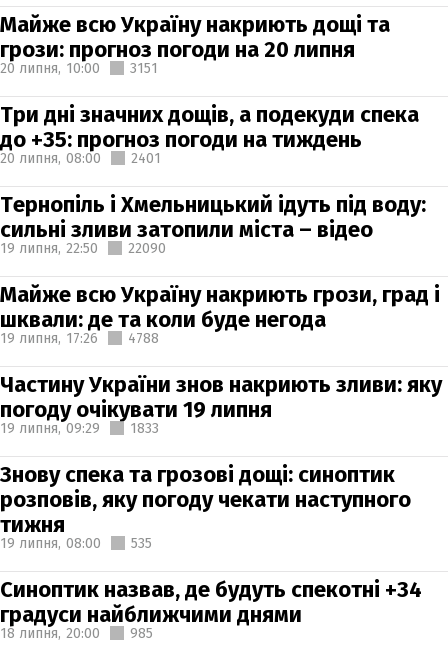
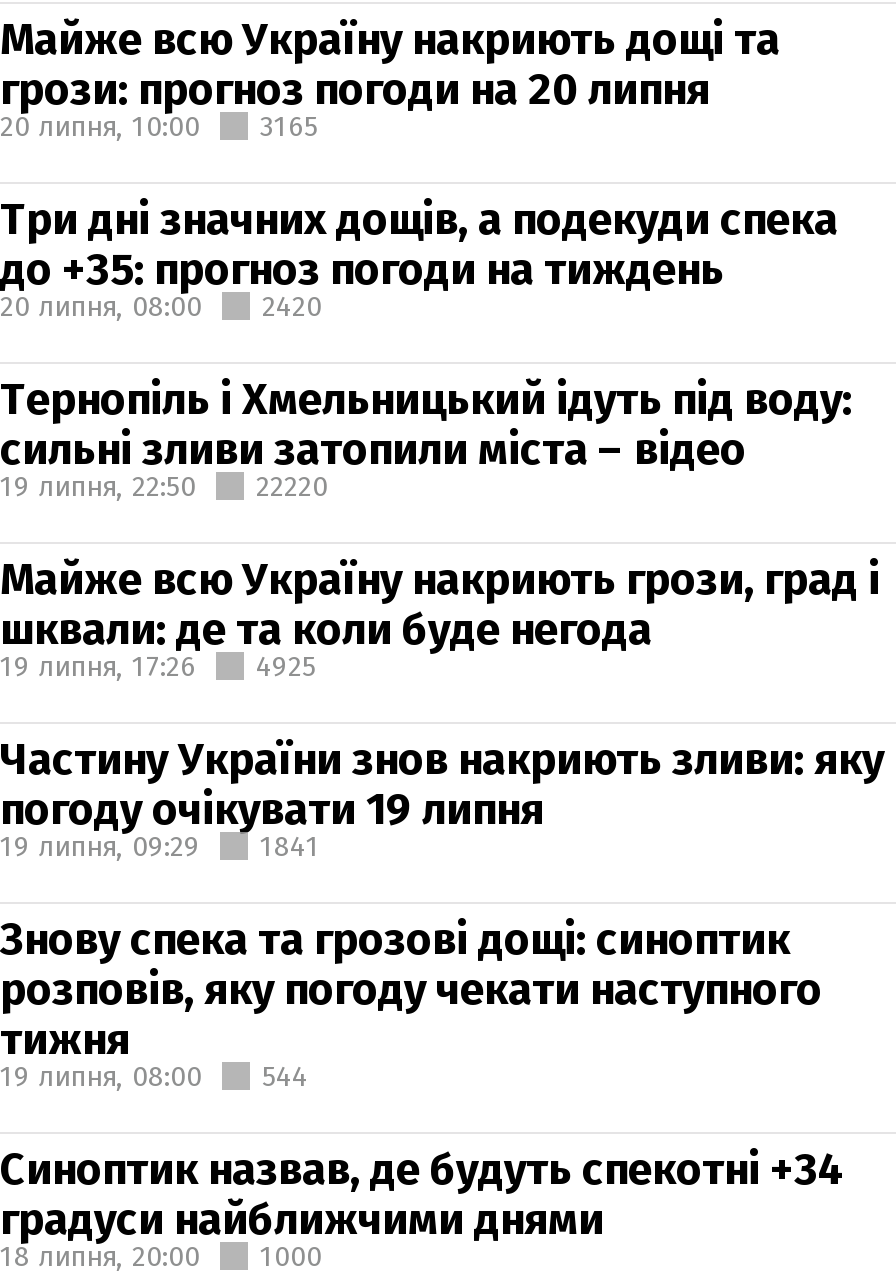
[0,59,158,76] 20 липня, 10:00 3151 -> [0,109,318,143] 20 липня, 10:00 3165
[0,149,161,166] 20 липня, 08:00 2401 -> [0,289,322,323] 20 липня, 08:00 2420
[0,239,166,256] 19 липня, 22:50 22090 -> [0,469,328,503] 19 липня, 22:50 22220
[0,329,159,346] 19 липня, 17:26 4788 -> [0,649,316,683] 19 липня, 17:26 4925
[0,419,159,436] 19 липня, 09:29 1833 -> [0,829,320,863] 19 липня, 09:29 1841
[0,534,152,551] 19 липня, 08:00 535 -> [0,1059,308,1093] 19 липня, 08:00 544
[0,624,153,641] 18 липня, 20:00 985 -> [0,1239,322,1273] 18 липня, 20:00 1000

